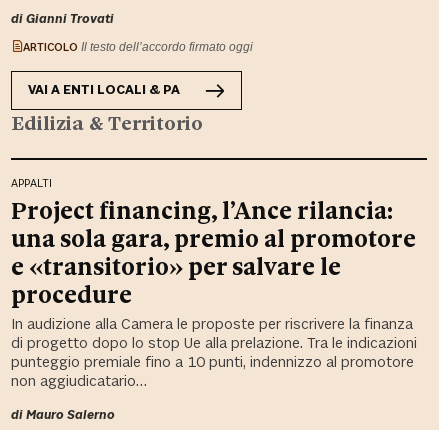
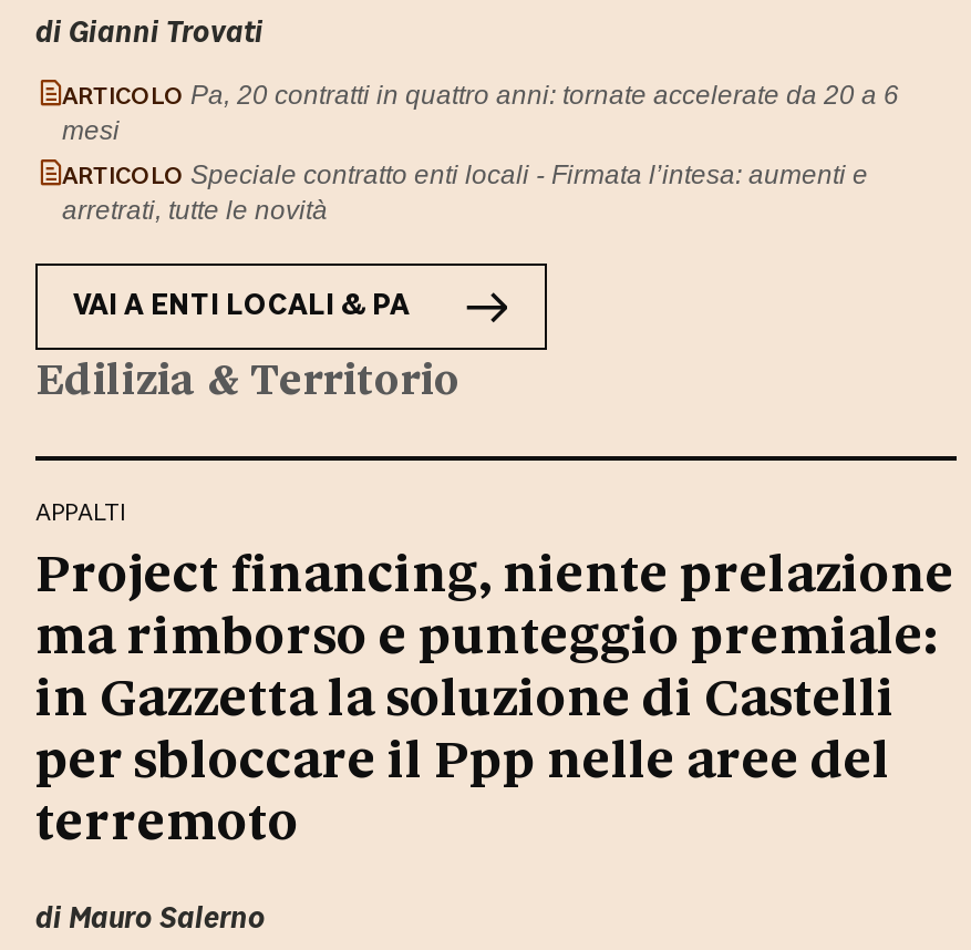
[23,40,253,55] ARTICOLO Il testo dell’accordo firmato oggi -> [62,80,899,226] ARTICOLO Pa, 20 contratti in quattro anni: tornate accelerate da 20 a 6 | mesi | ARTICOLO Speciale contratto enti locali - Firmata l’intesa: aumenti e | arretrati, tutte le novità
moved [11,82,203,191] -> [35,288,461,529]: VAI A ENTI LOCALI & PA | Edilizia & Territorio | APPALTI
[11,192,417,391] Project financing, l’Ance rilancia: | una sola gara, premio al promotore | e «transitorio» per salvare le | procedure | In audizione alla Camera le proposte per riscrivere la finanza | di progetto dopo lo stop Ue alla prelazione. Tra le indicazioni | punteggio premiale fino a 10 punti, indennizzo al promotore | non aggiudicatario… -> [35,532,954,855] Project financing, niente prelazione | ma rimborso e punteggio premiale: | in Gazzetta la soluzione di Castelli | per sbloccare il Ppp nelle aree del | terremoto

